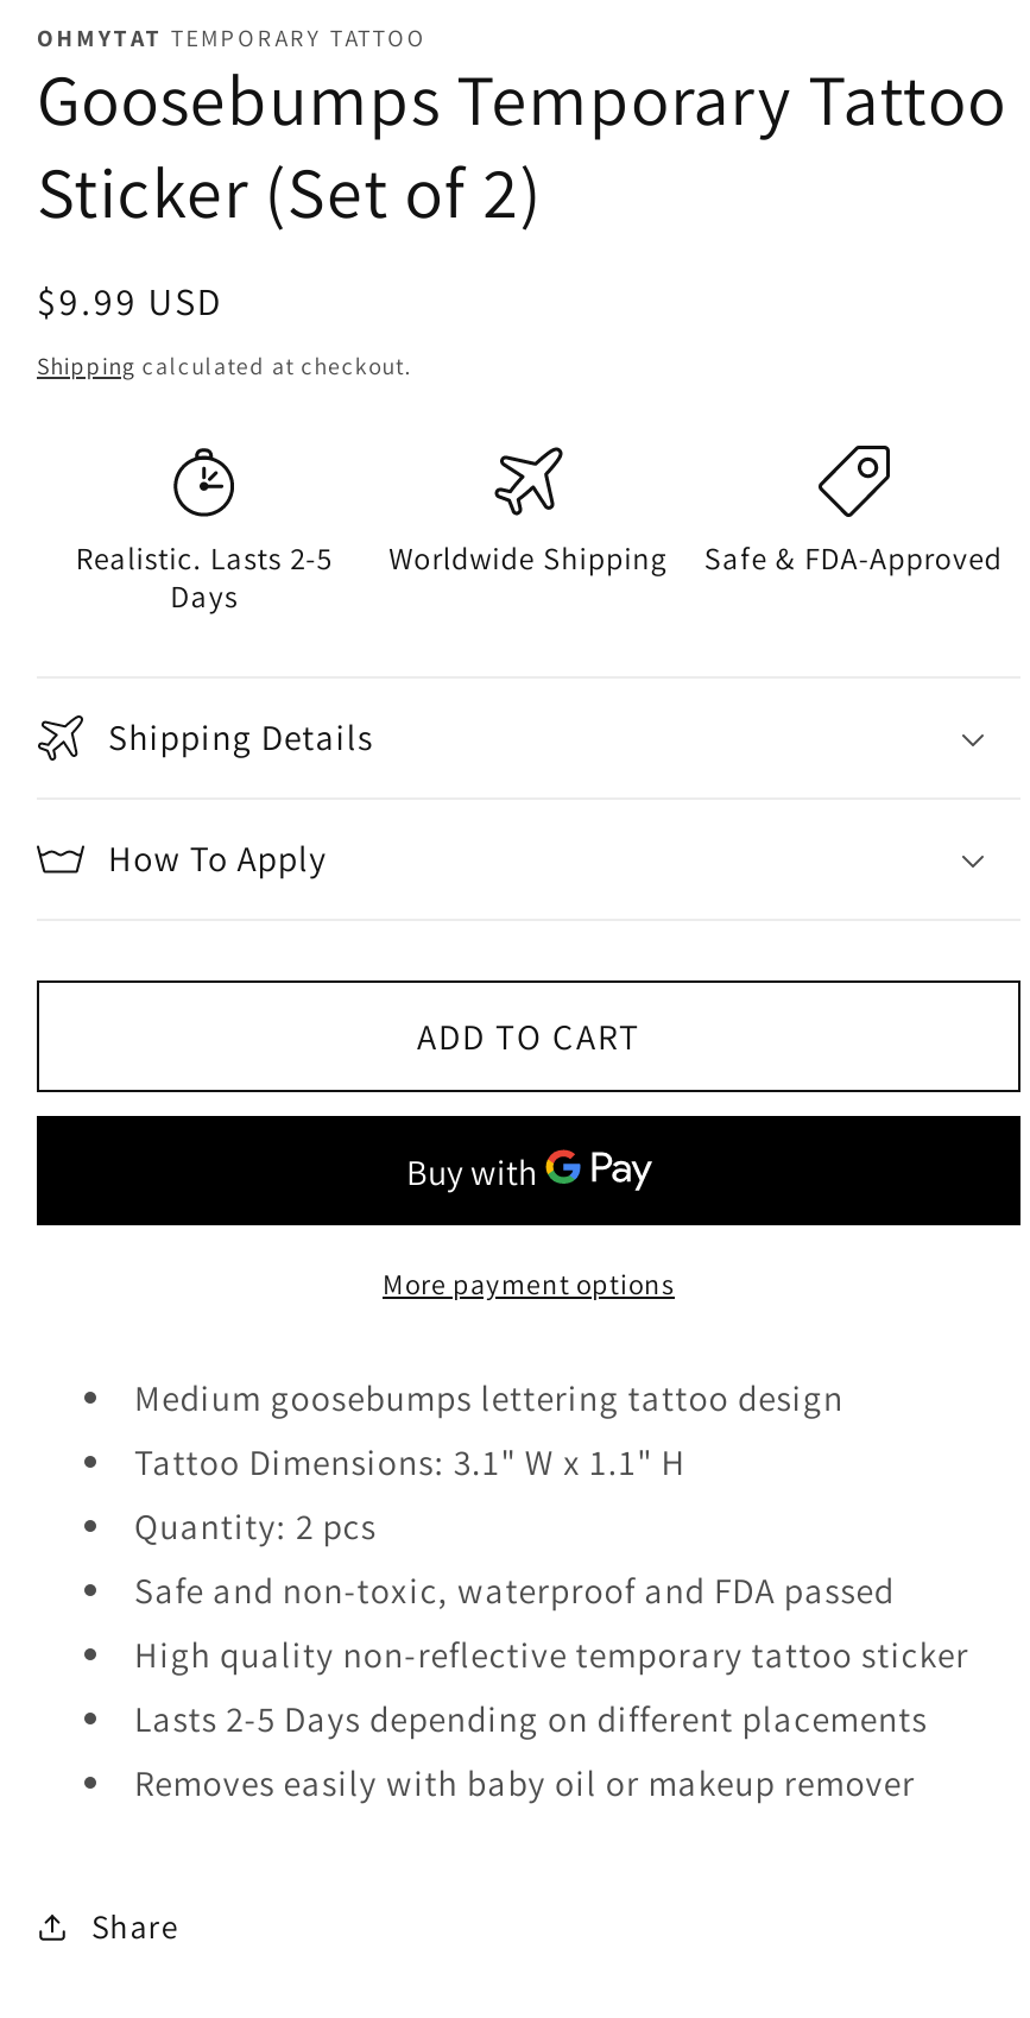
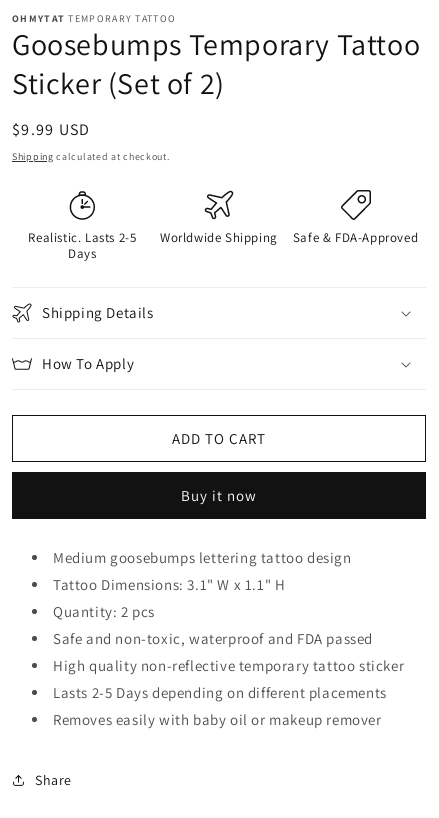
[383,1266,675,1301] More payment options -> [181,486,257,505] Buy it now

